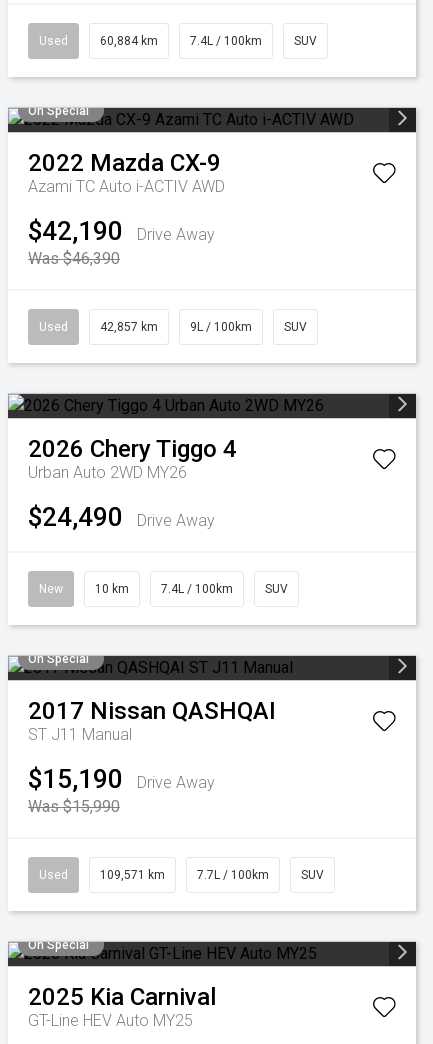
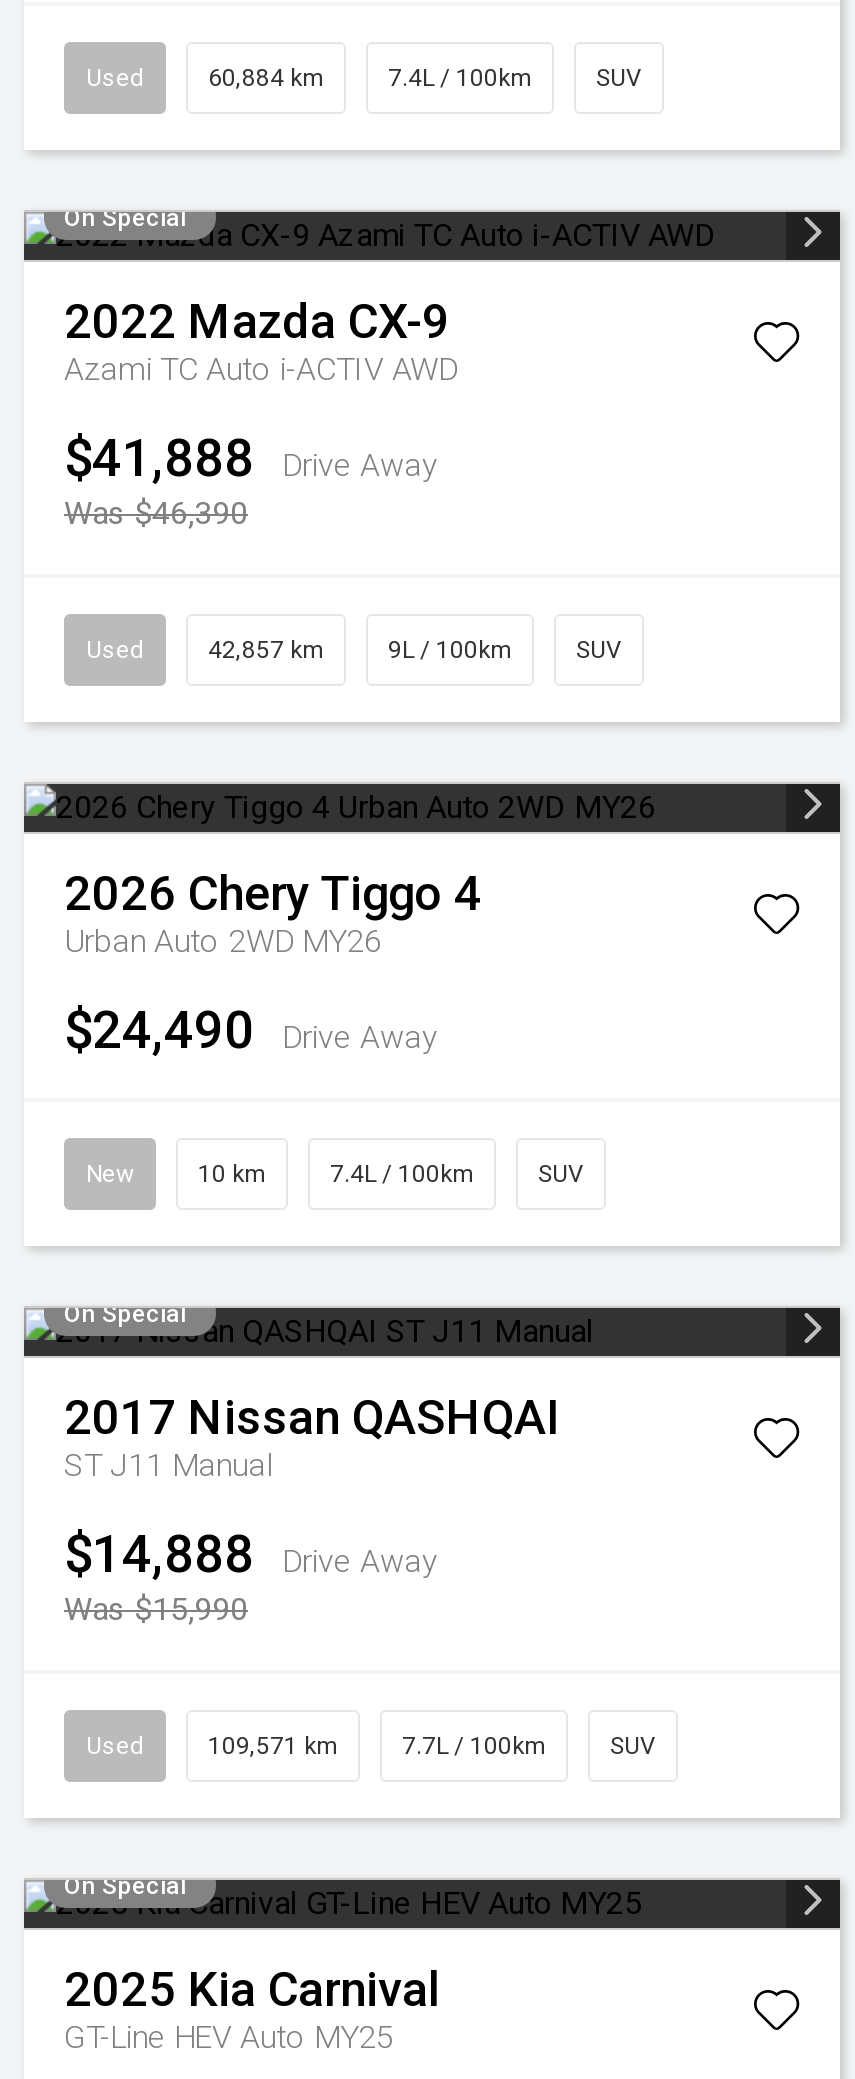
[28,216,215,246] $42,190 Drive Away -> [64,429,438,489] $41,888 Drive Away
[28,764,215,794] $15,190 Drive Away -> [64,1525,438,1585] $14,888 Drive Away

